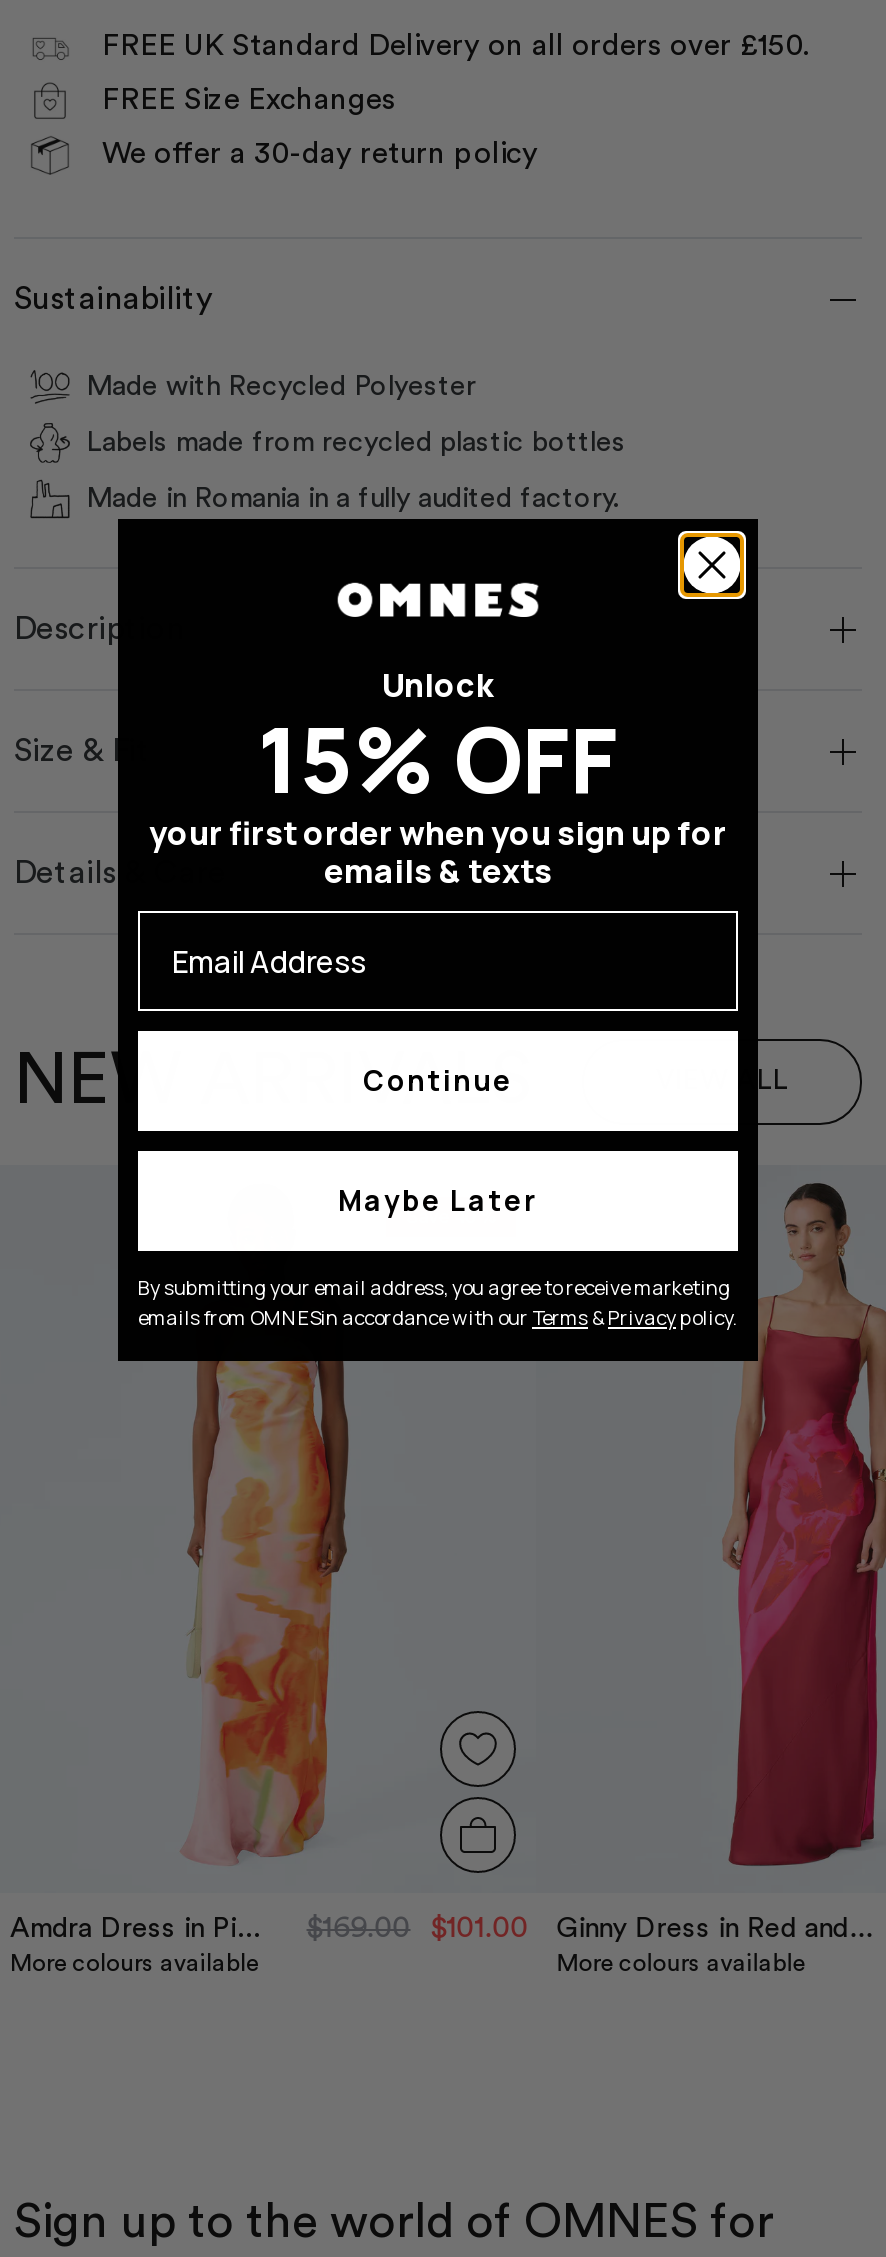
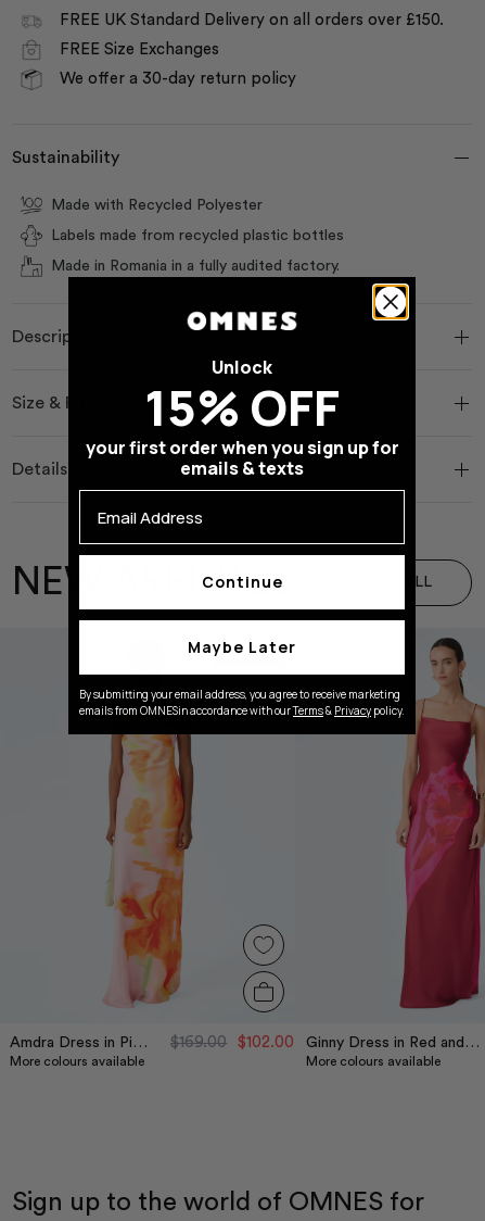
[431,1914,529,1944] $101.00 -> [238,1035,294,1051] $102.00

